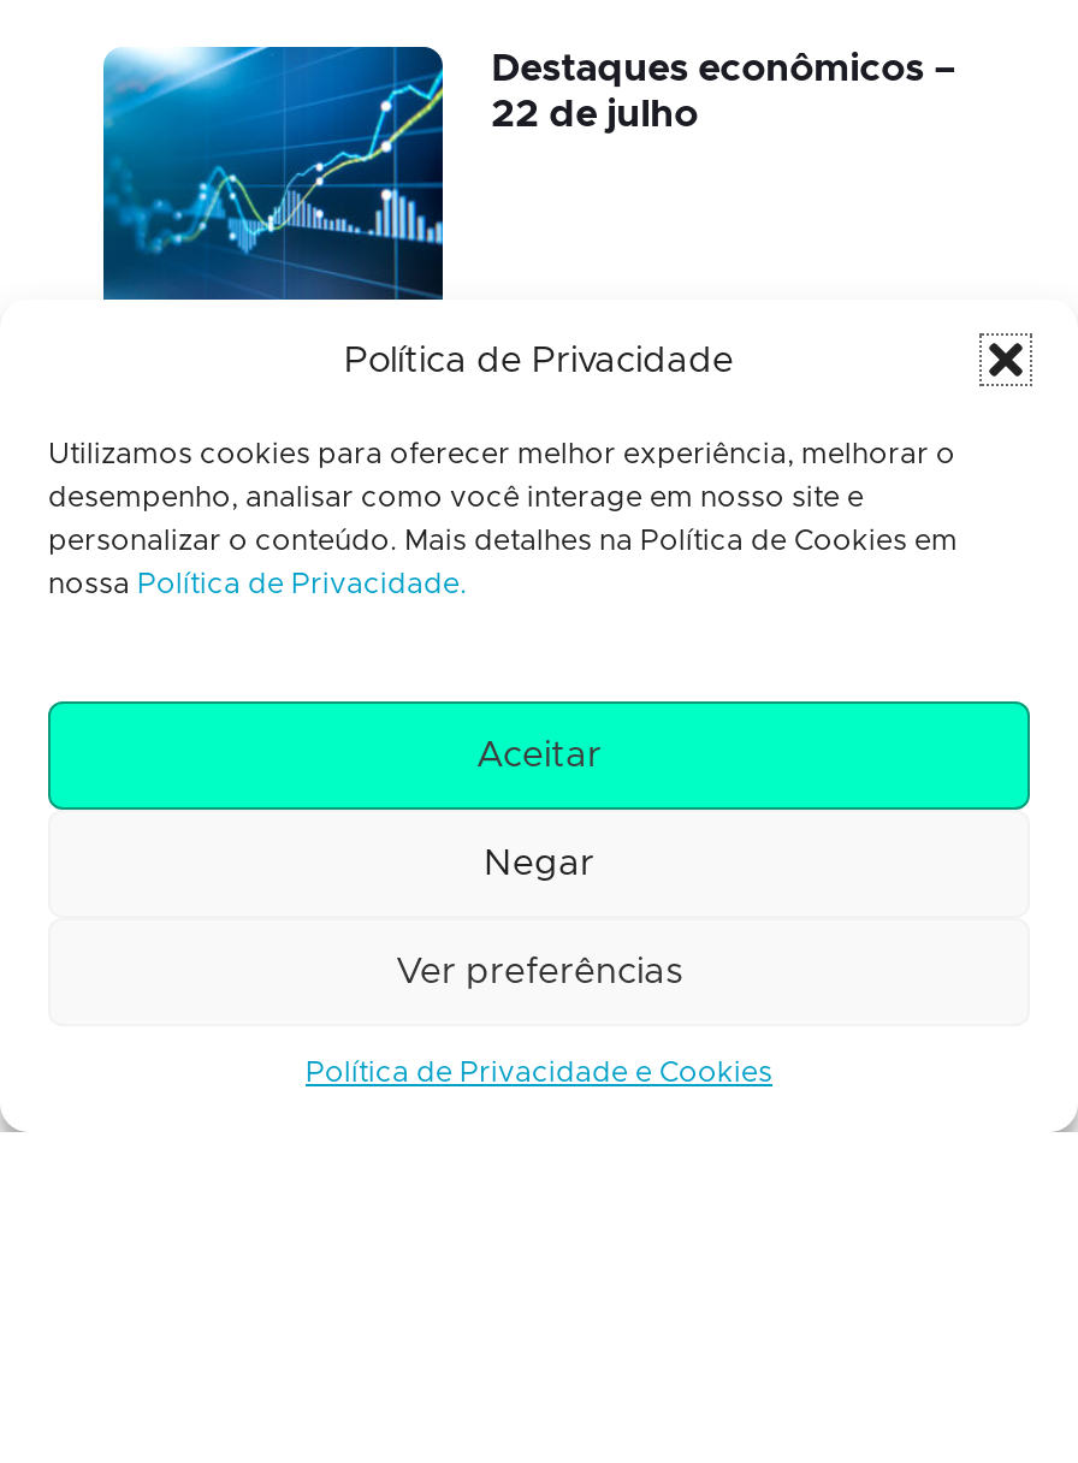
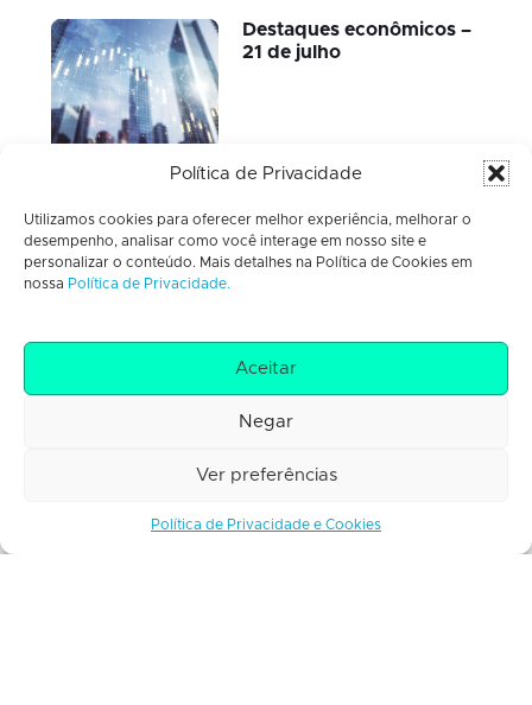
[103,45,698,302] [image] | 22 de julho -> [51,18,341,145] [image] | 21 de julho

